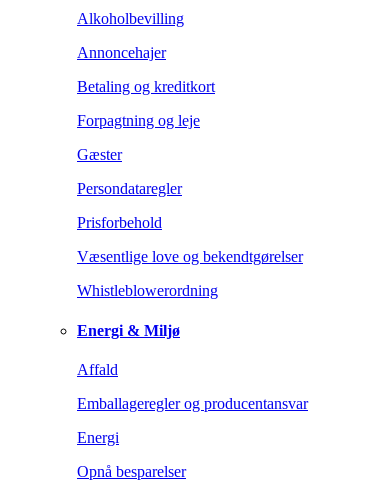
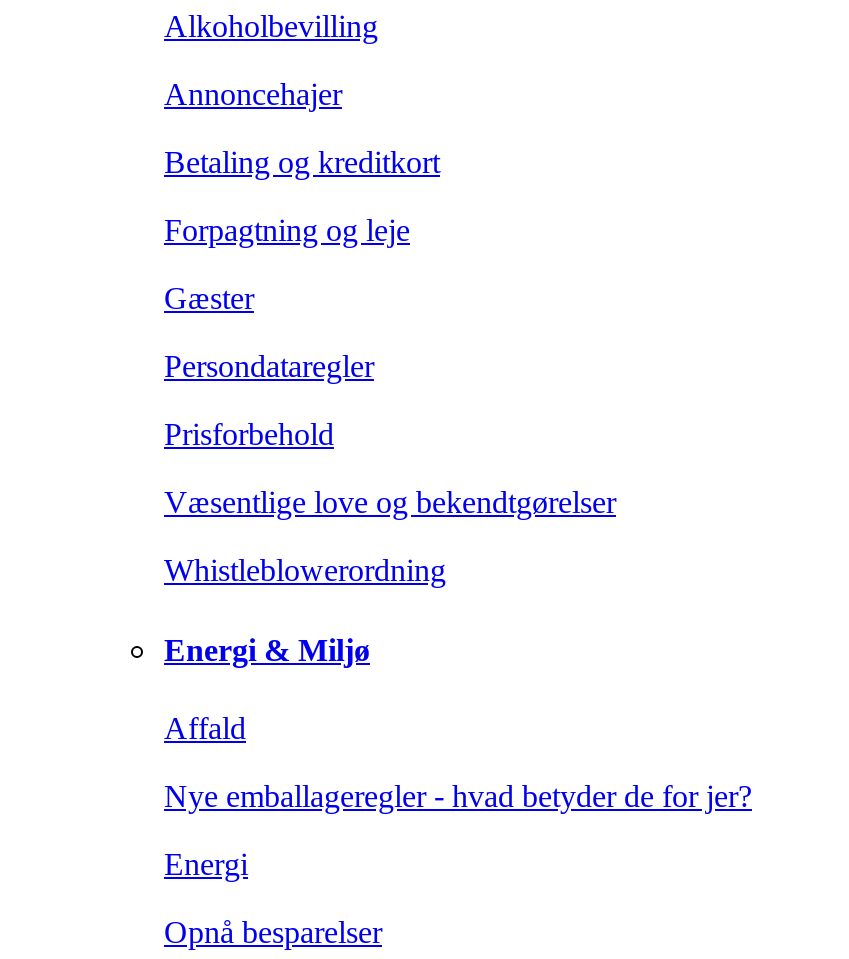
[77,395,308,412] Emballageregler og producentansvar -> [164,779,752,813] Nye emballageregler - hvad betyder de for jer?

